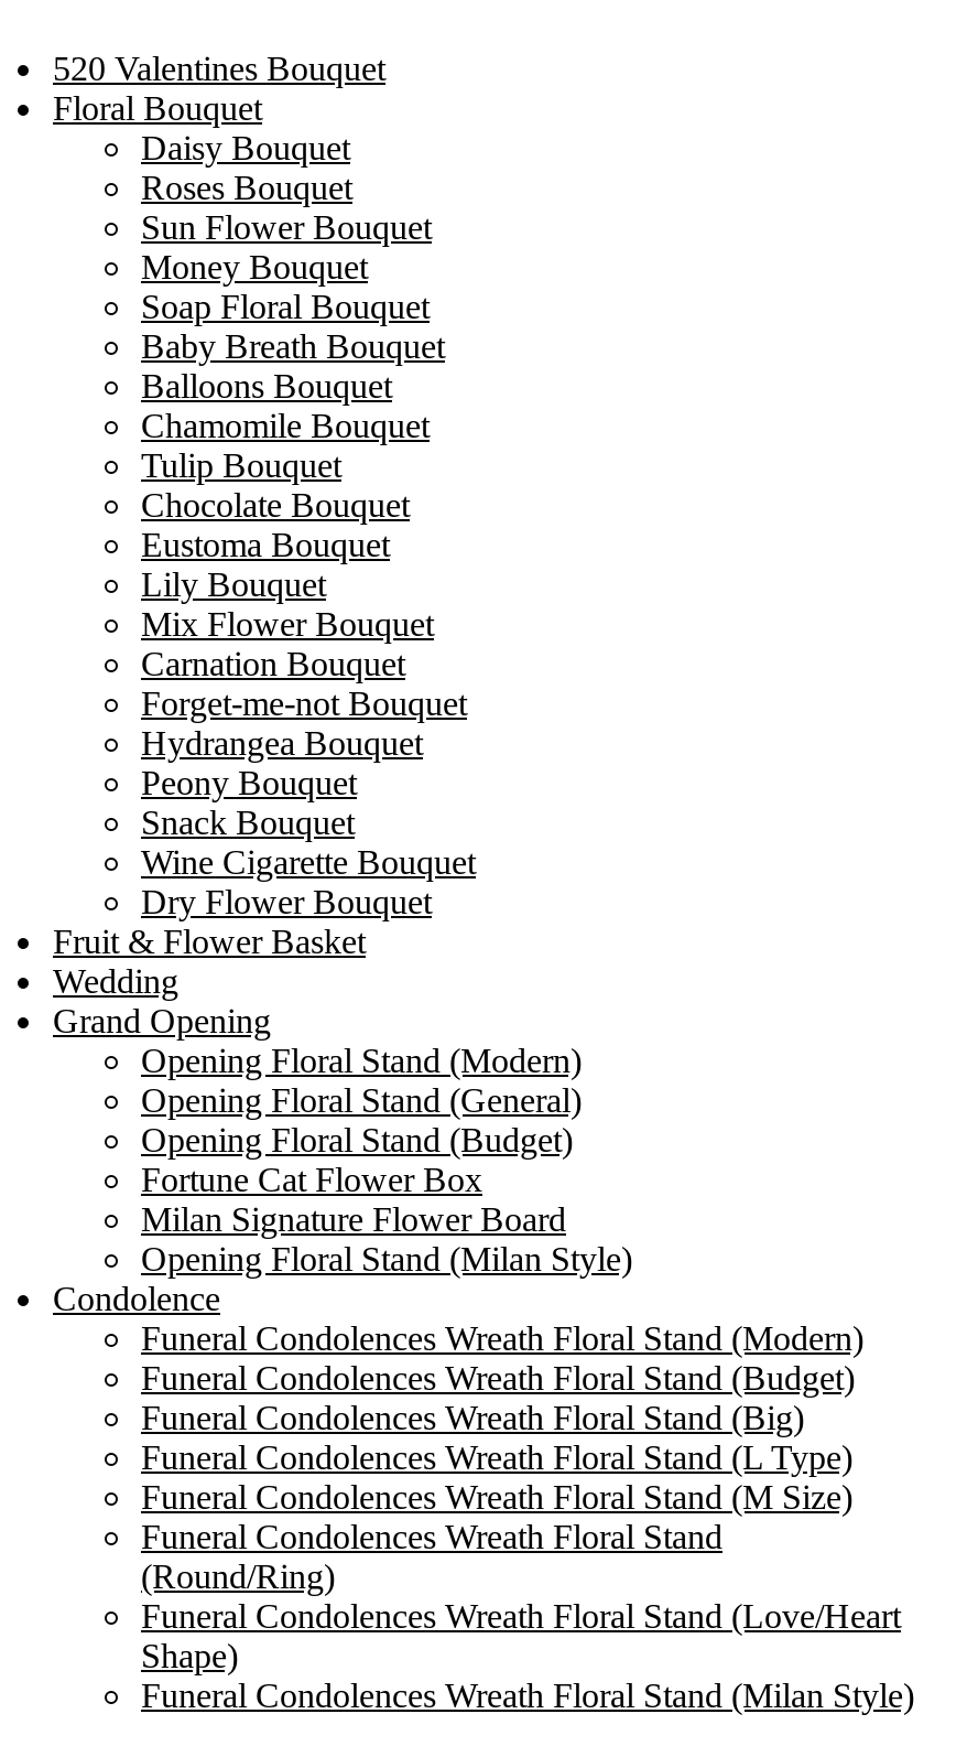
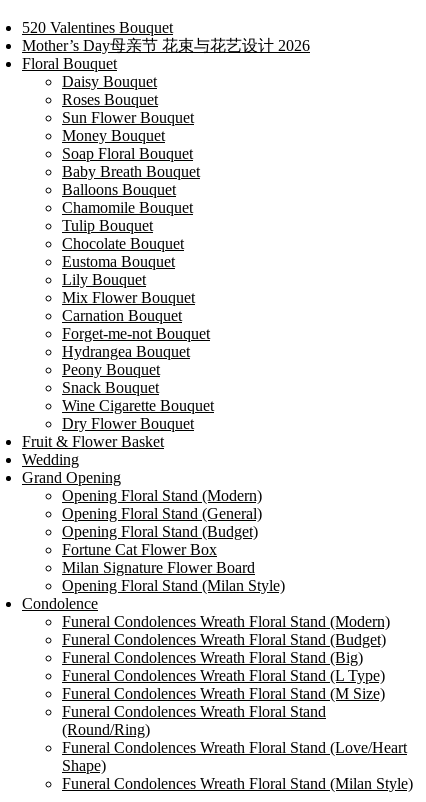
none -> [22,37,310,54] Mother’s Day母亲节 花束与花艺设计 2026

